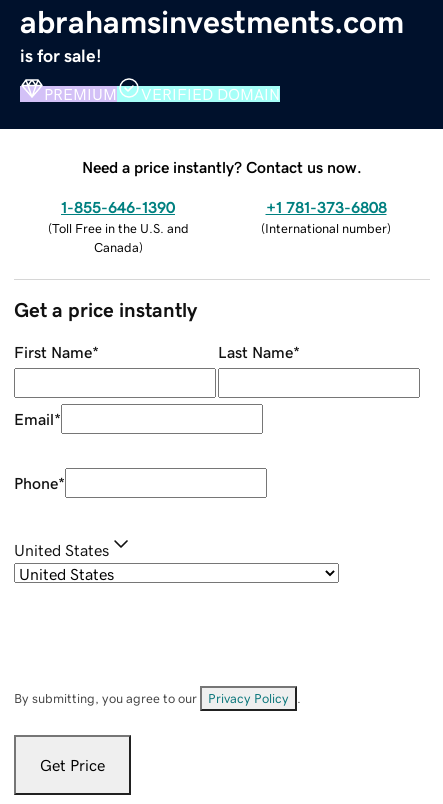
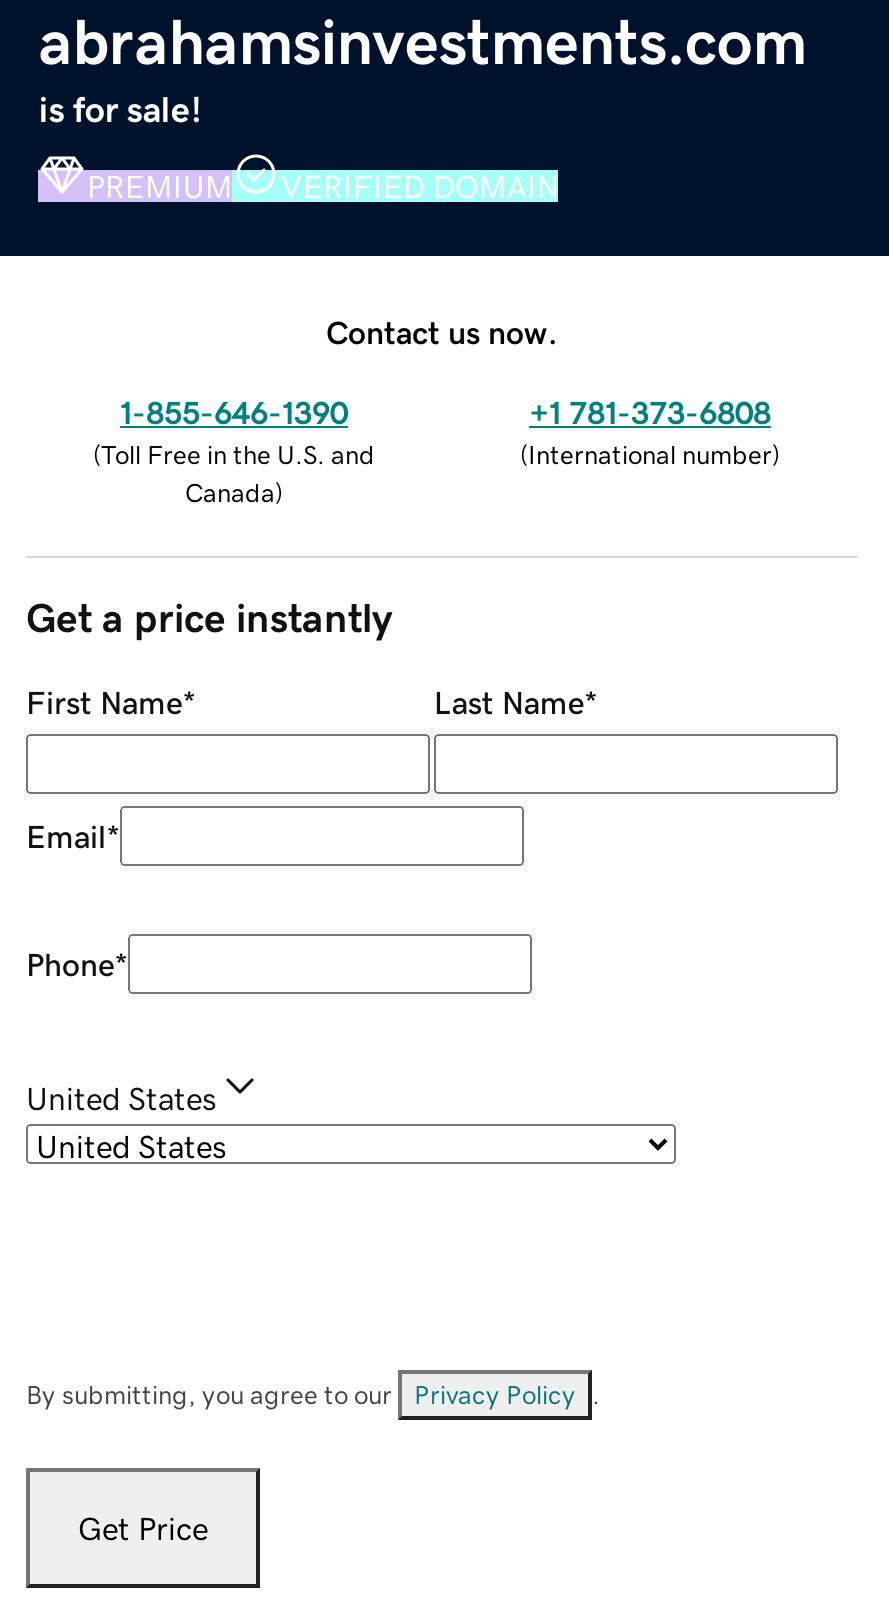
[82,159,362,175] Need a price instantly? Contact us now. -> [326,315,558,347] Contact us now.

